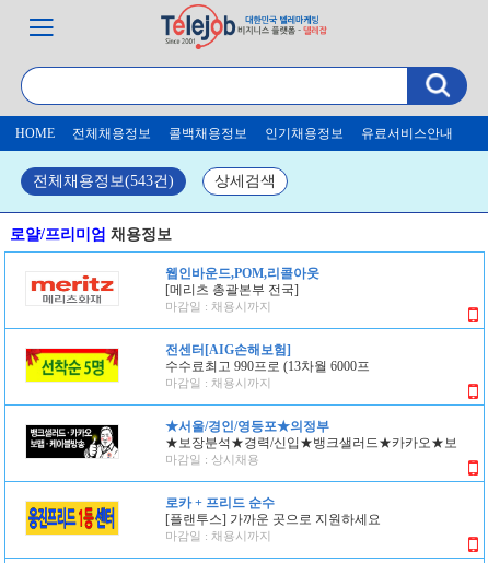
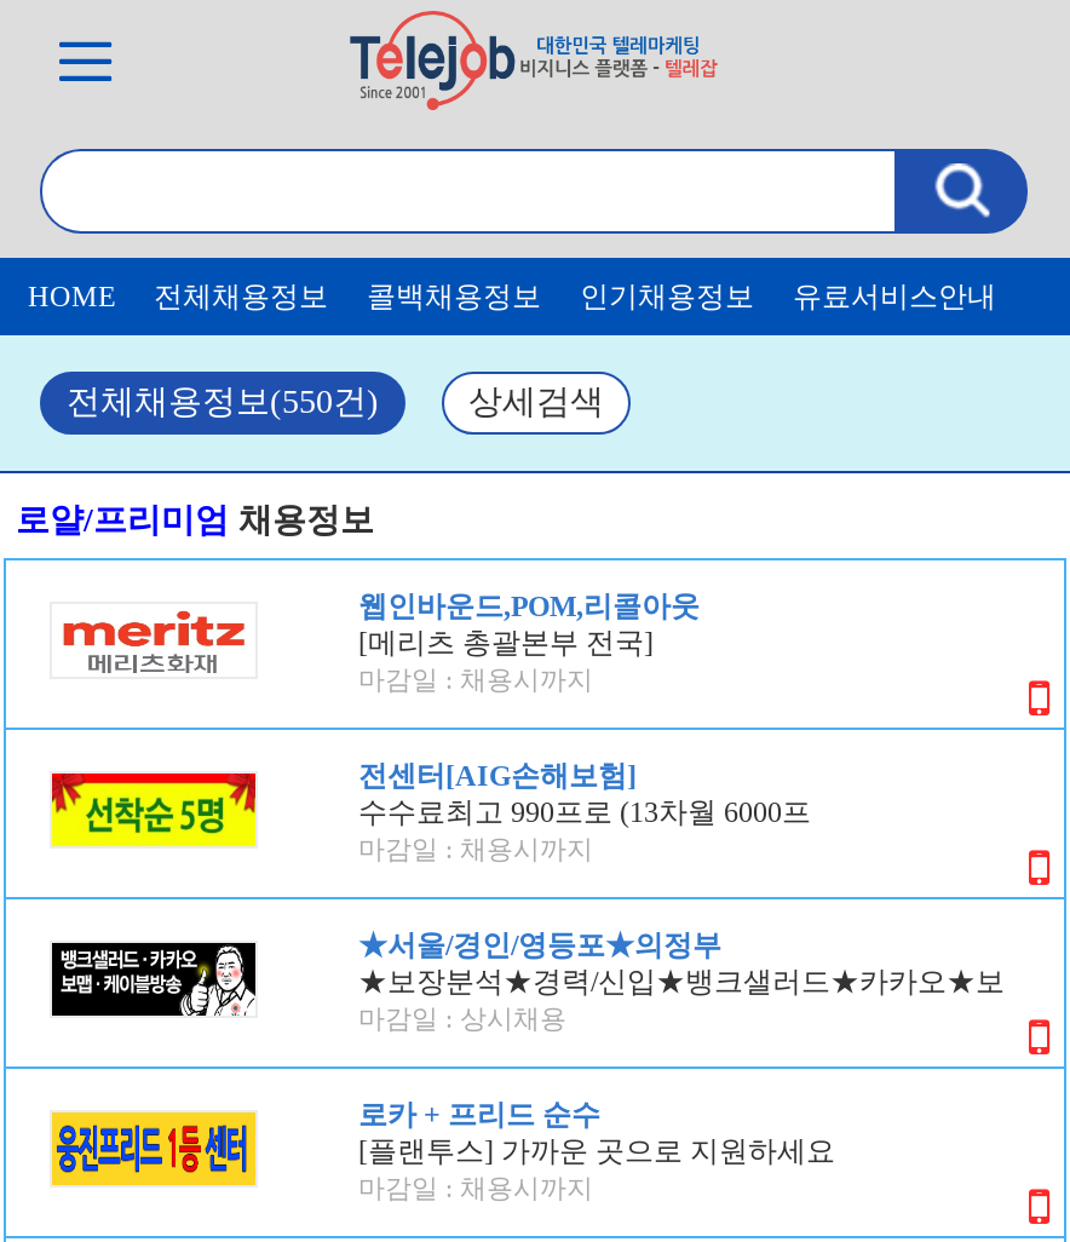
[33,173,174,189] 전체채용정보(543건) -> [67,384,379,420] 전체채용정보(550건)

